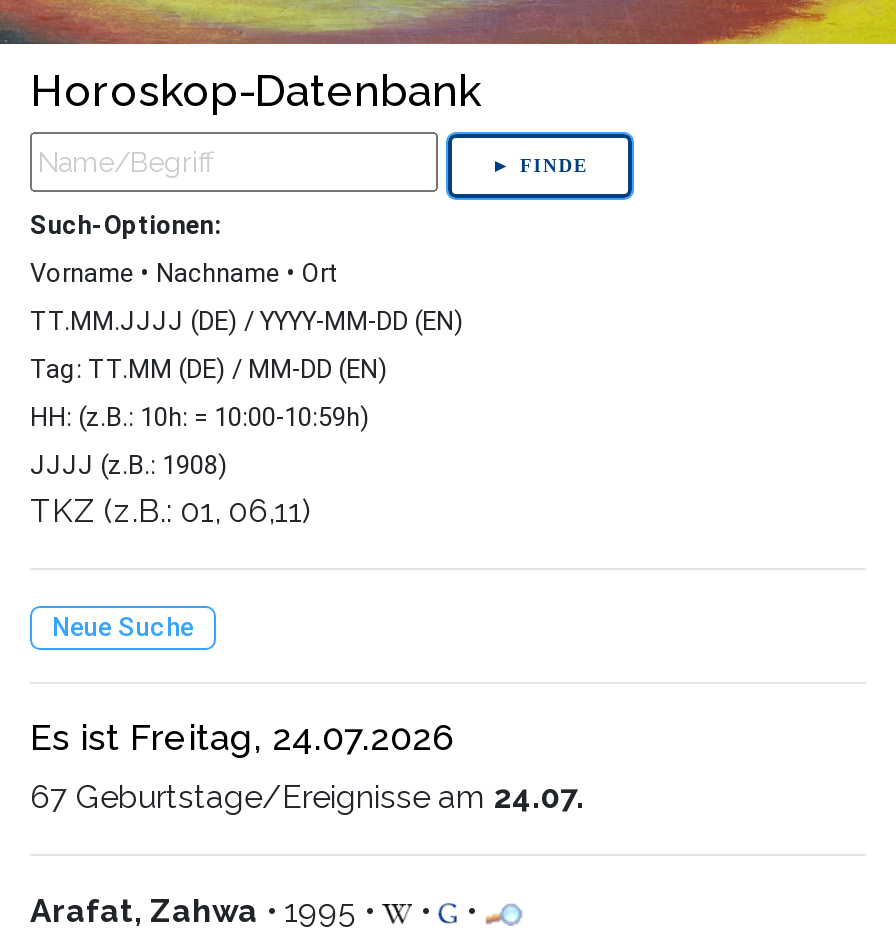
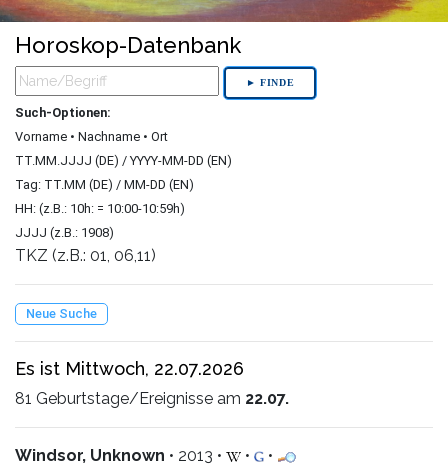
[30,716,454,758] Es ist Freitag, 24.07.2026 -> [15,358,244,379] Es ist Mittwoch, 22.07.2026
[30,778,584,816] 67 Geburtstage/Ereignisse am 24.07. -> [15,389,289,408] 81 Geburtstage/Ereignisse am 22.07.
[30,892,382,930] Arafat, Zahwa • 1995 • -> [15,446,226,465] Windsor, Unknown • 2013 •

